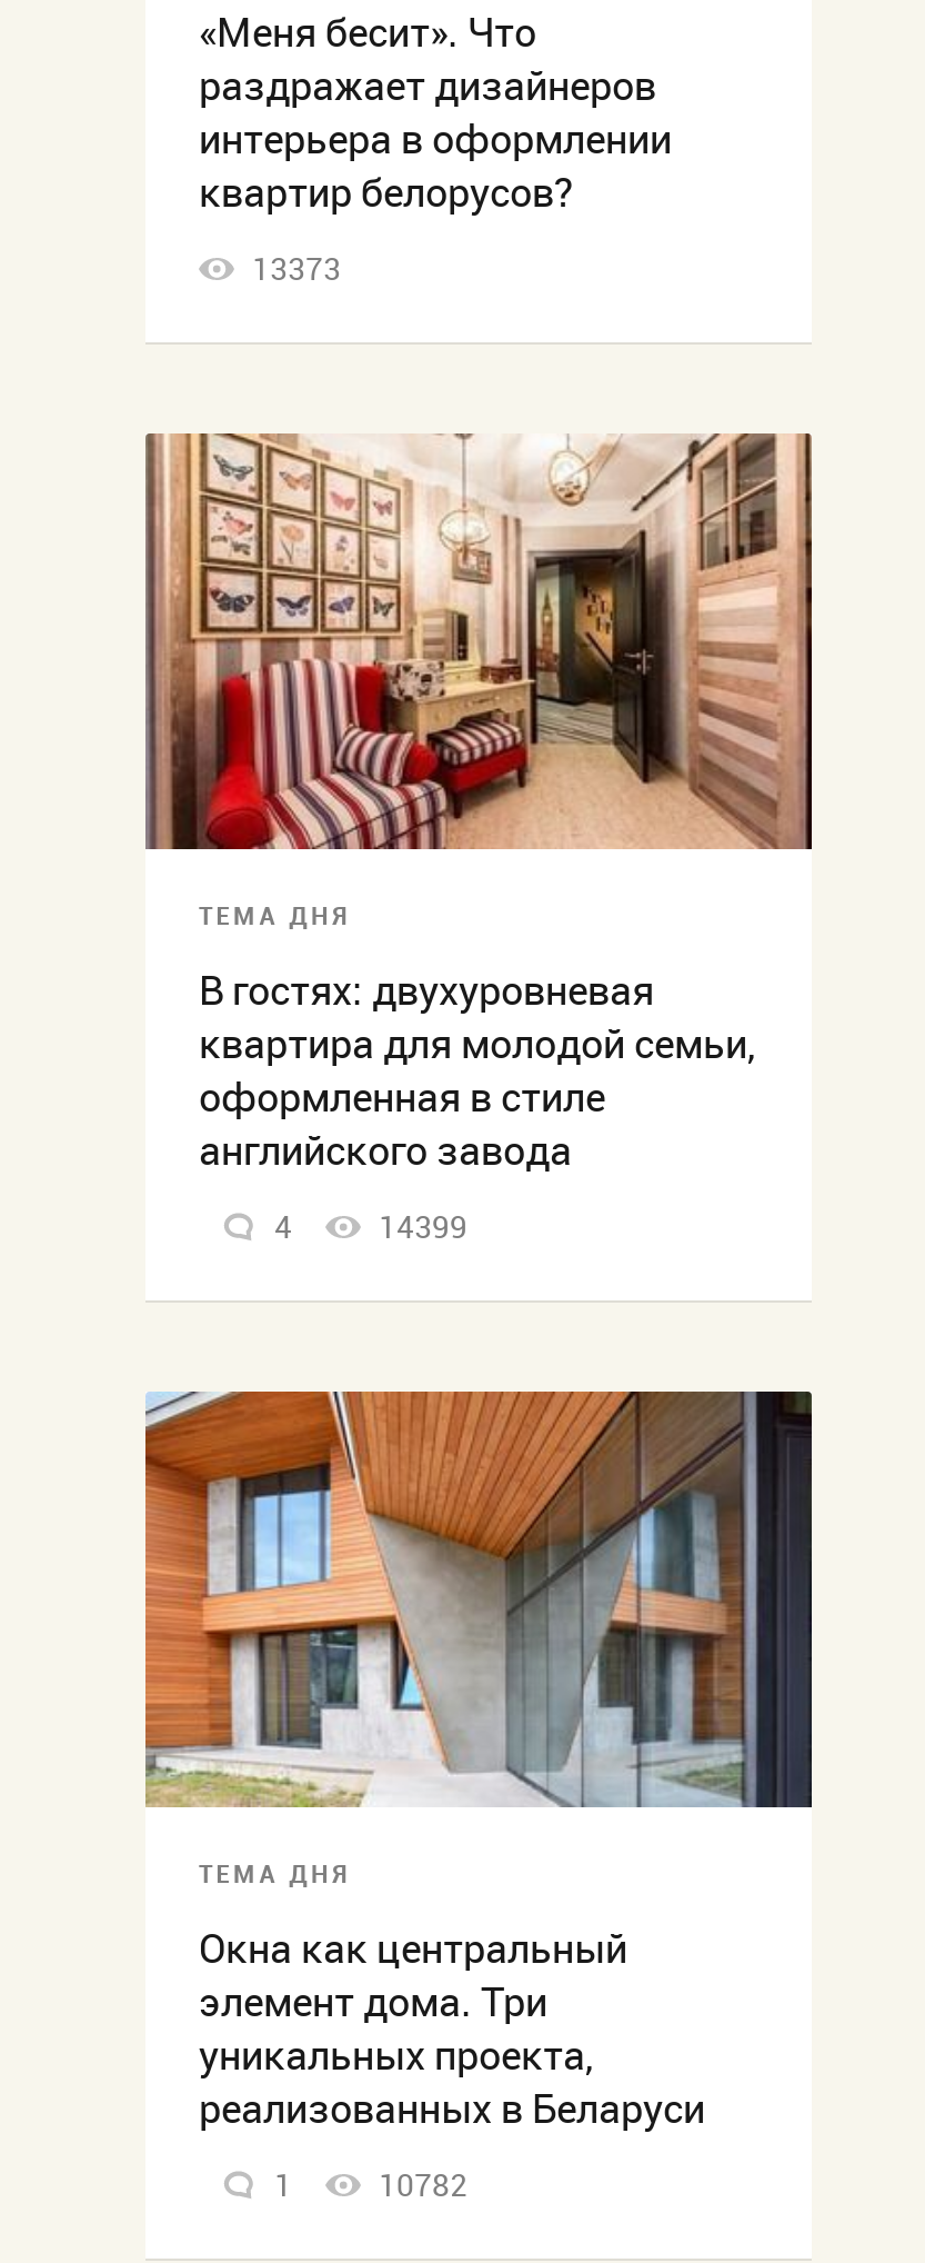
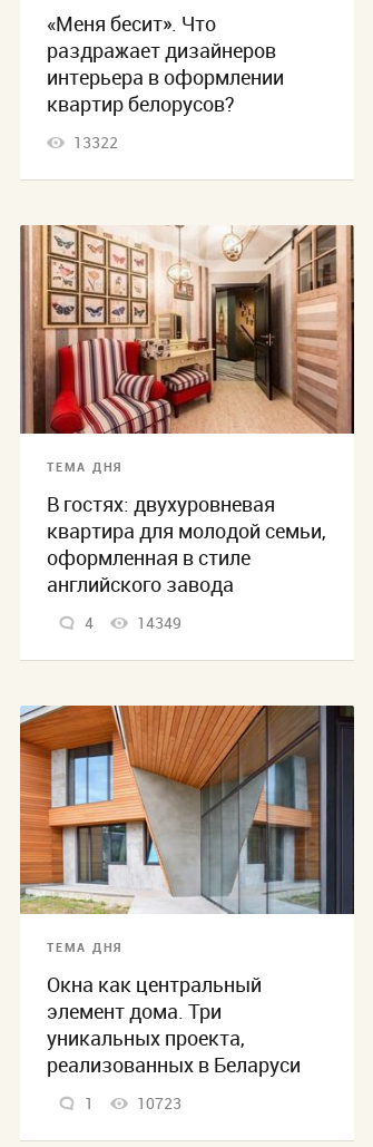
[252,251,341,287] 13373 -> [73,134,118,152] 13322
[379,1209,467,1245] 14399 -> [137,614,181,632] 14349
[379,2167,467,2203] 10782 -> [137,1095,181,1112] 10723

